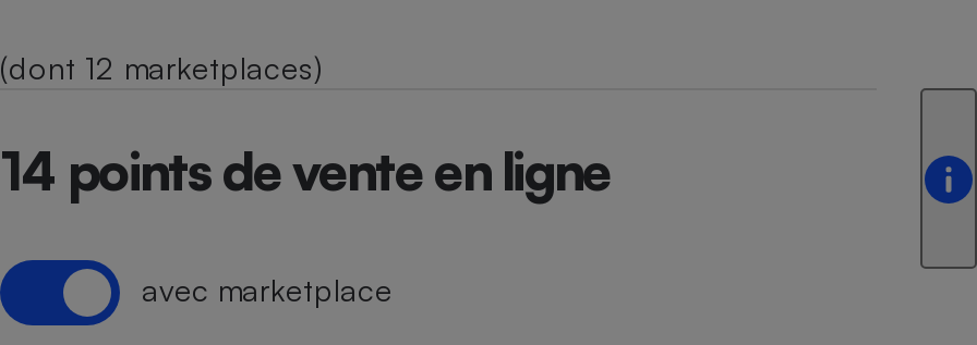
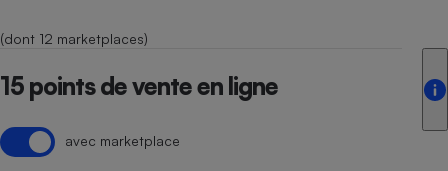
[0,138,611,204] 14 points de vente en ligne -> [0,71,278,101] 15 points de vente en ligne

